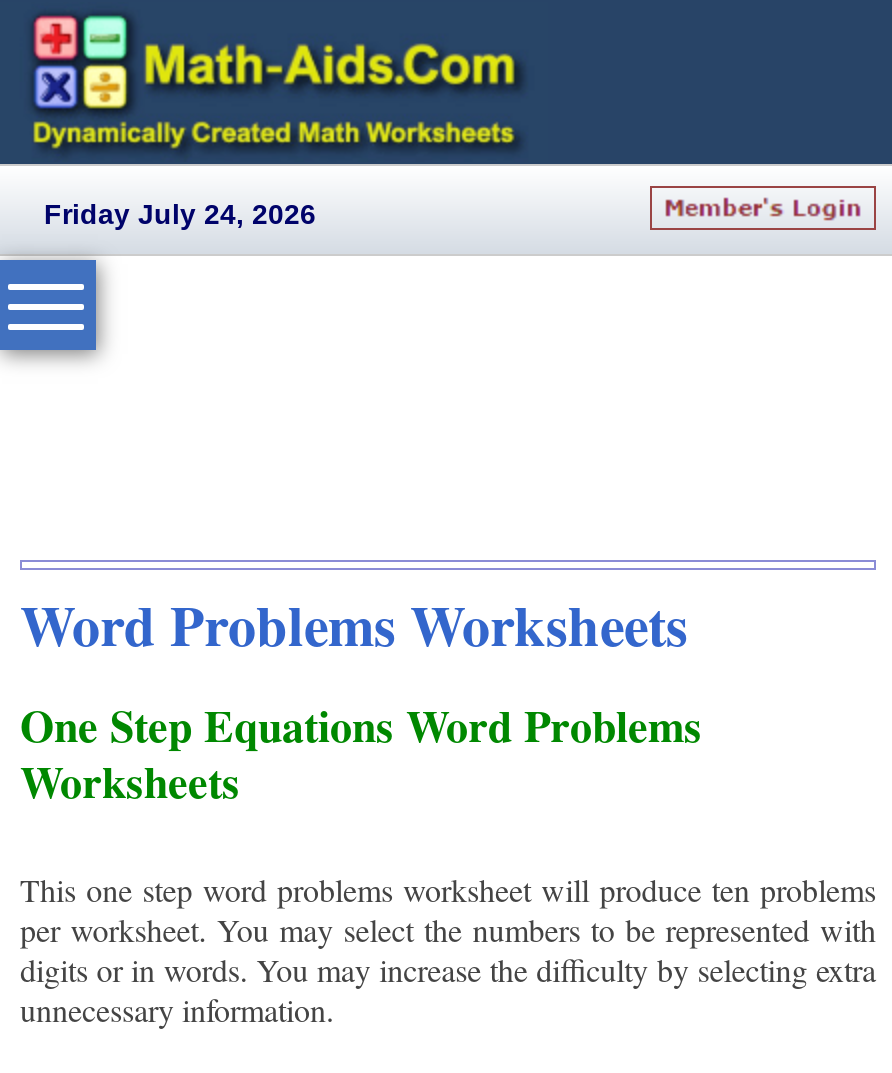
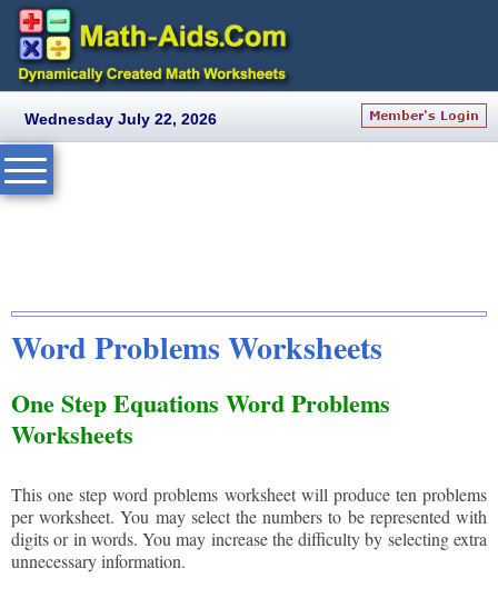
[20,197,316,229] Friday July 24, 2026 -> [11,109,217,127] Wednesday July 22, 2026

